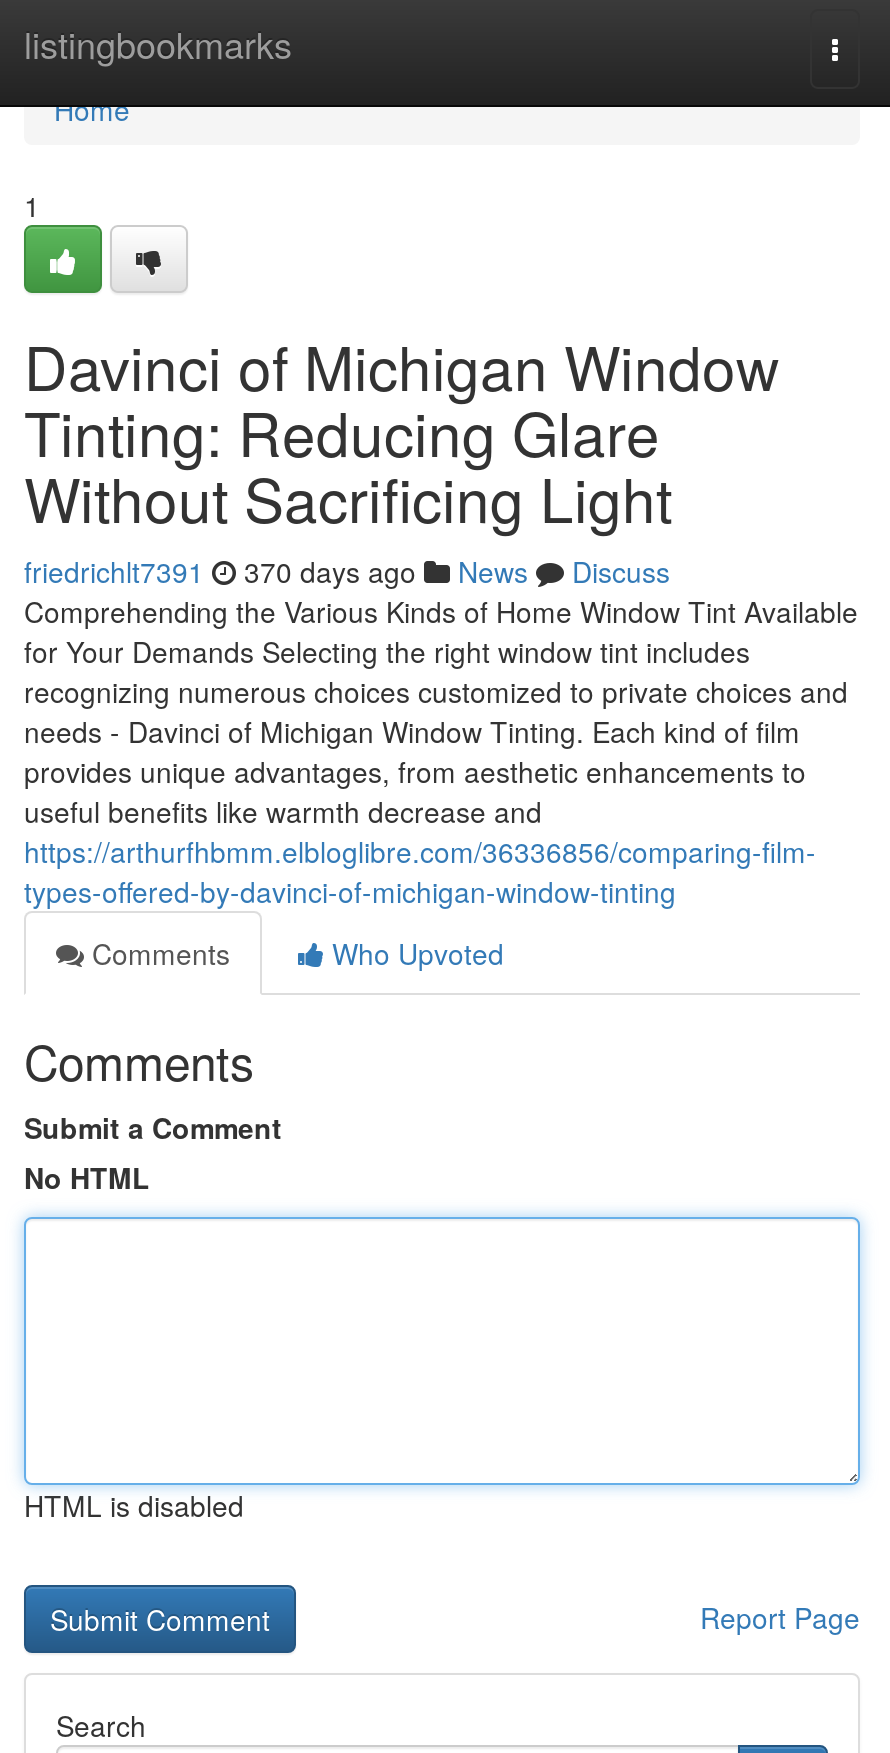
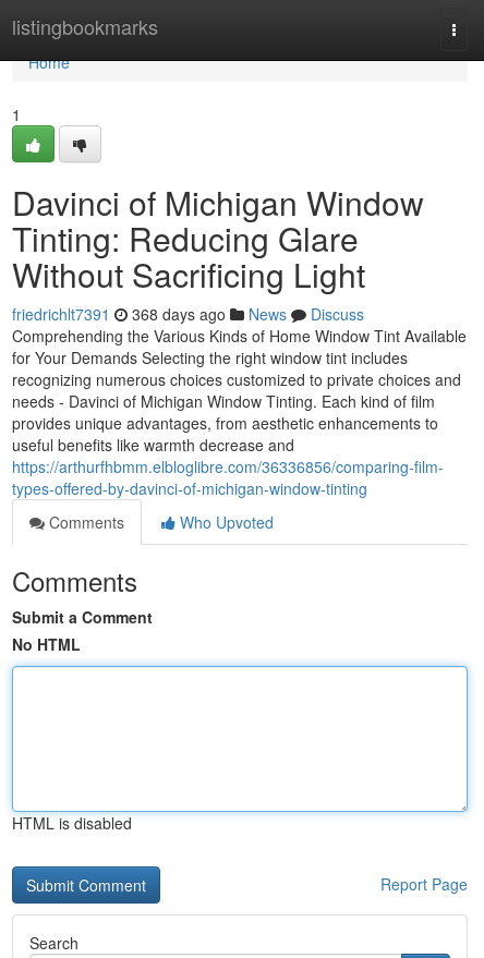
[24,551,670,591] friedrichlt7391 370 days ago News Discuss -> [12,303,364,325] friedrichlt7391 368 days ago News Discuss

